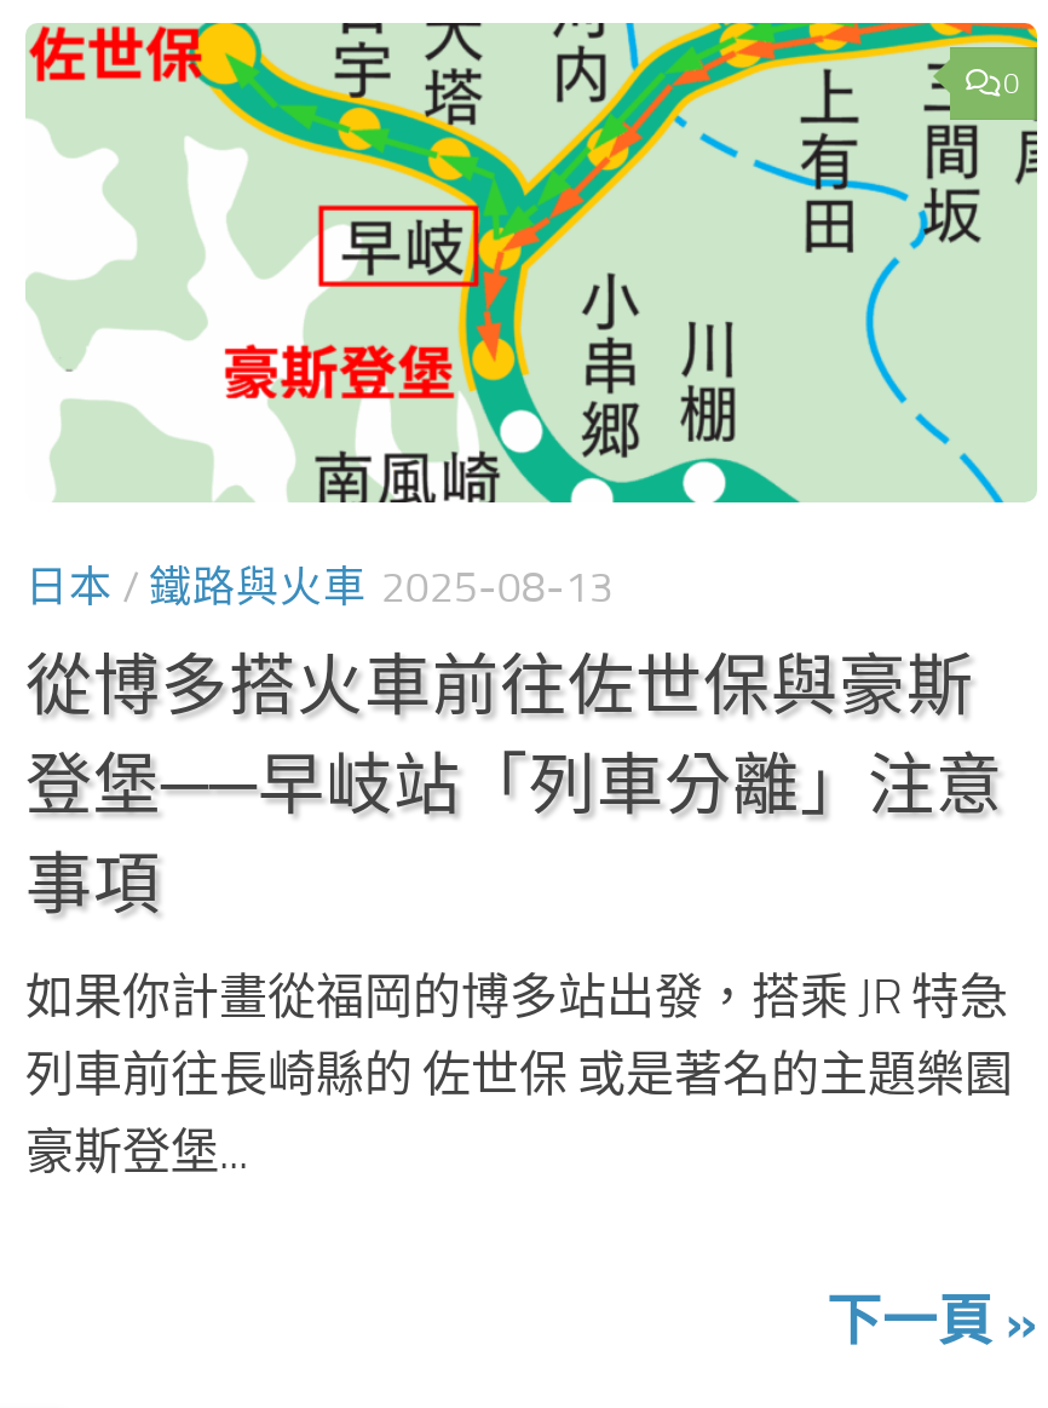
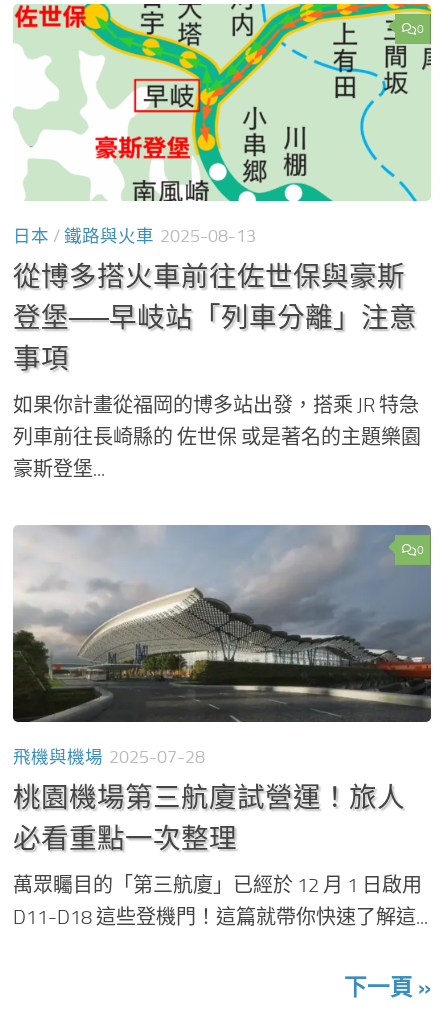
none -> [12,524,432,723] [image] | 0
none -> [13,747,428,929] 飛機與機場 2025-07-28 | 桃園機場第三航廈試營運！旅人 | 必看重點一次整理 | 萬眾矚目的「第三航廈」已經於 12 月 1 日啟用 | D11-D18 這些登機門！這篇就帶你快速了解這...

